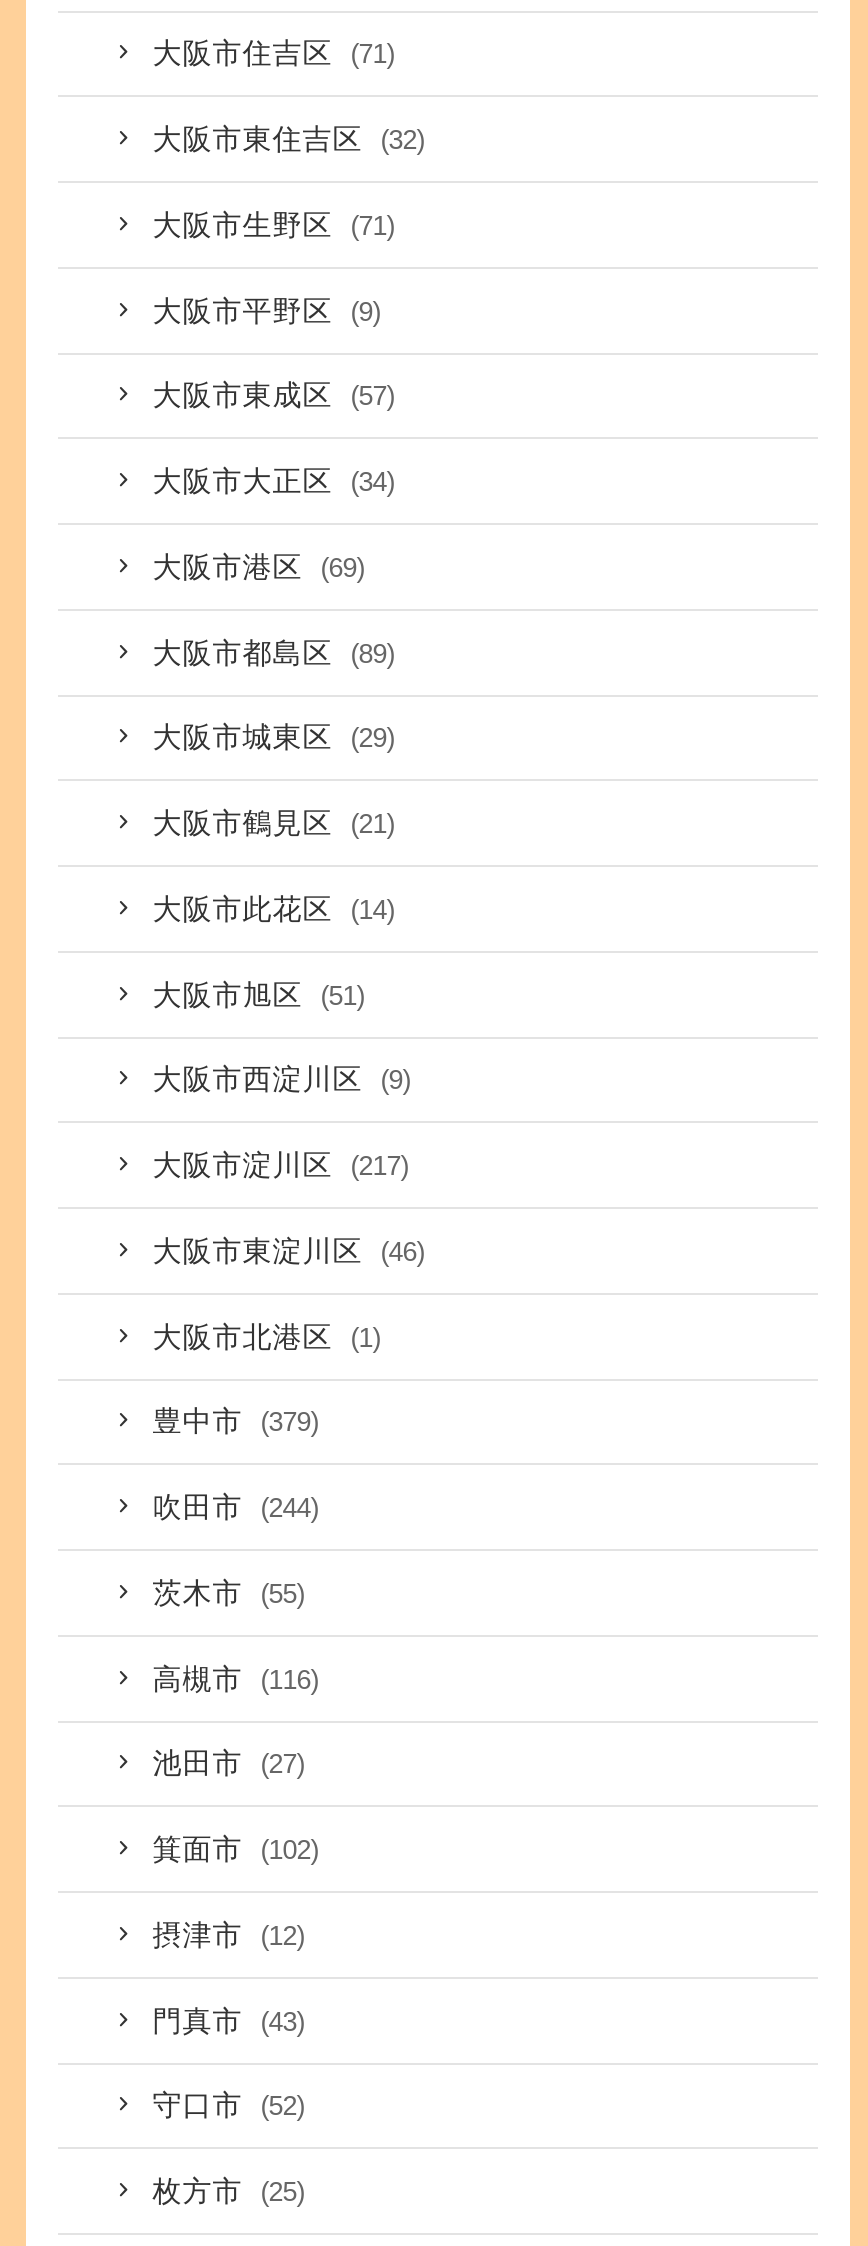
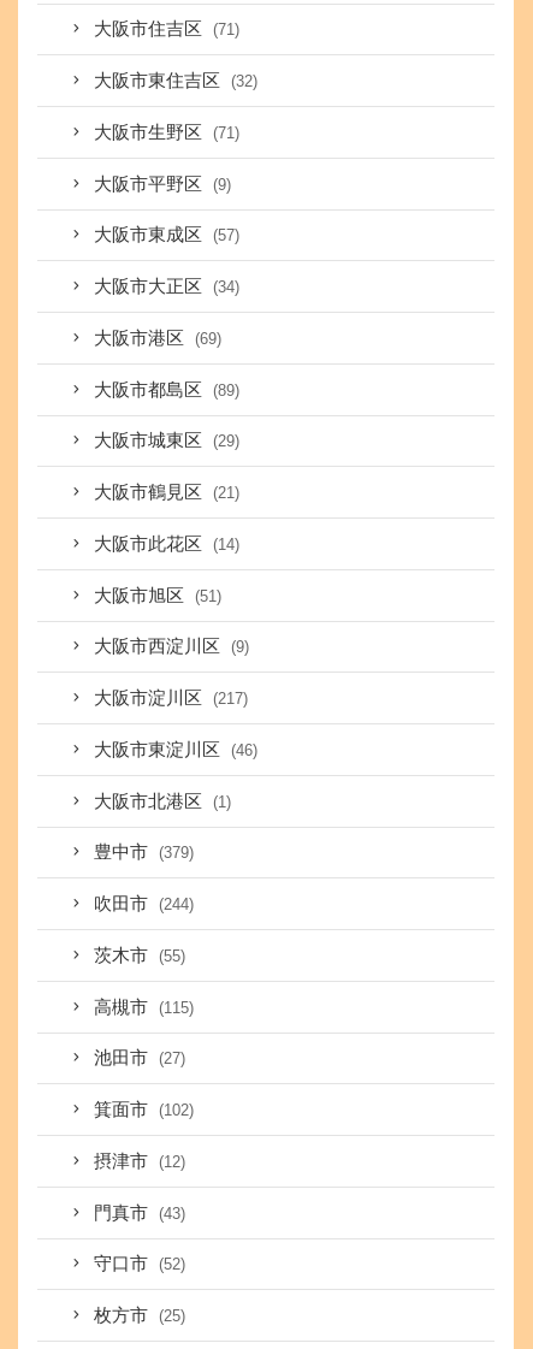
[152,1662,318,1694] 高槻市 (116) -> [94,997,194,1016] 高槻市 (115)

